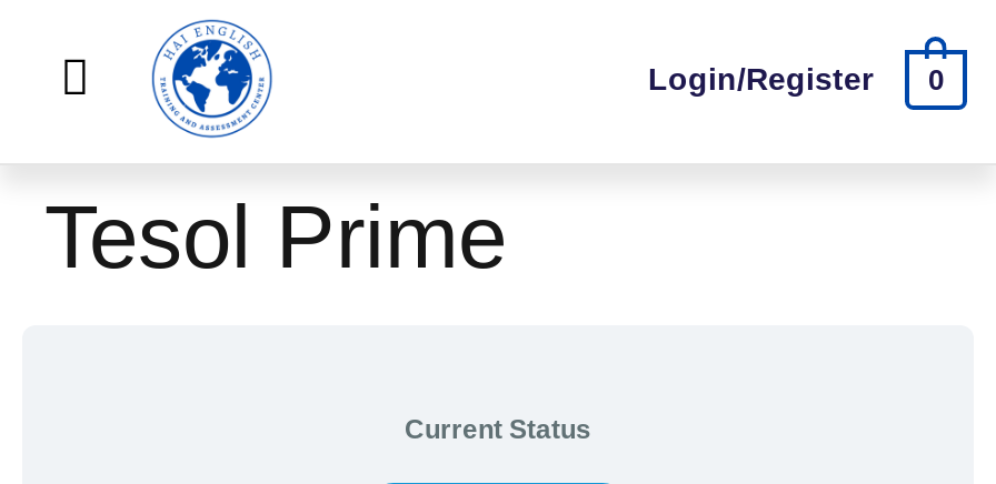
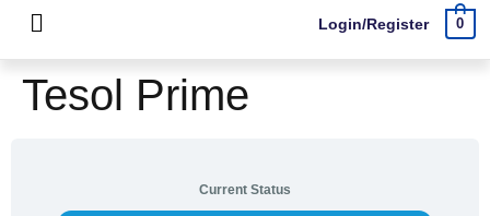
[149,17,273,139] [image] -> none

